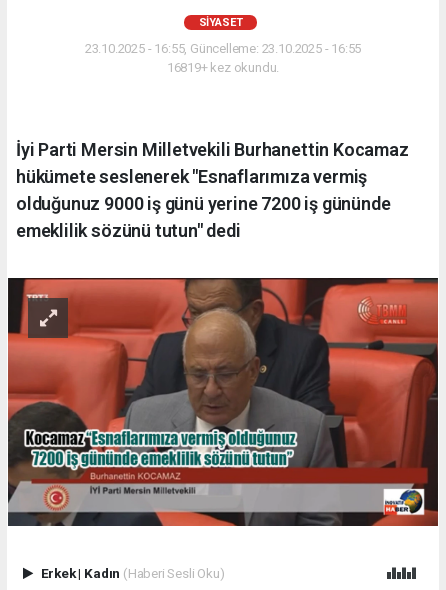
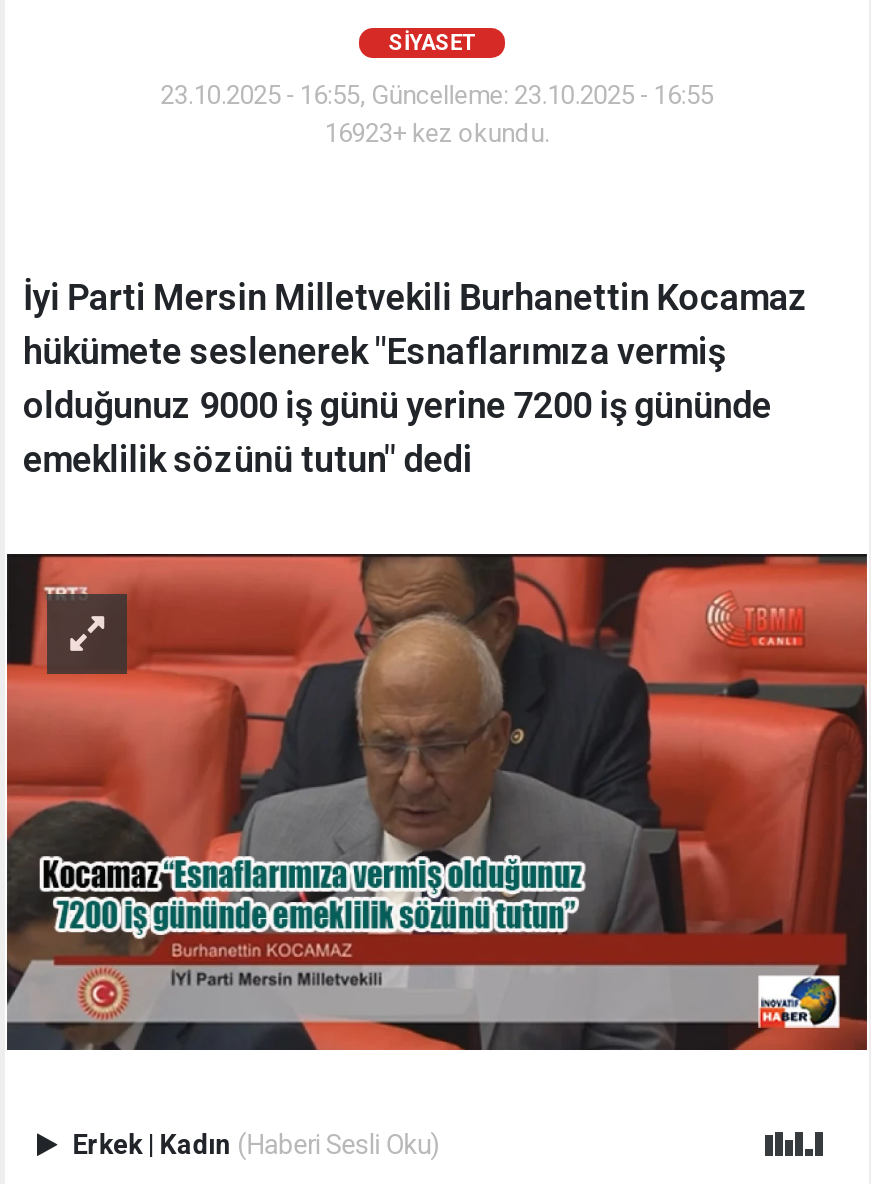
[167,60,279,75] 16819+ kez okundu. -> [324,118,550,148] 16923+ kez okundu.

